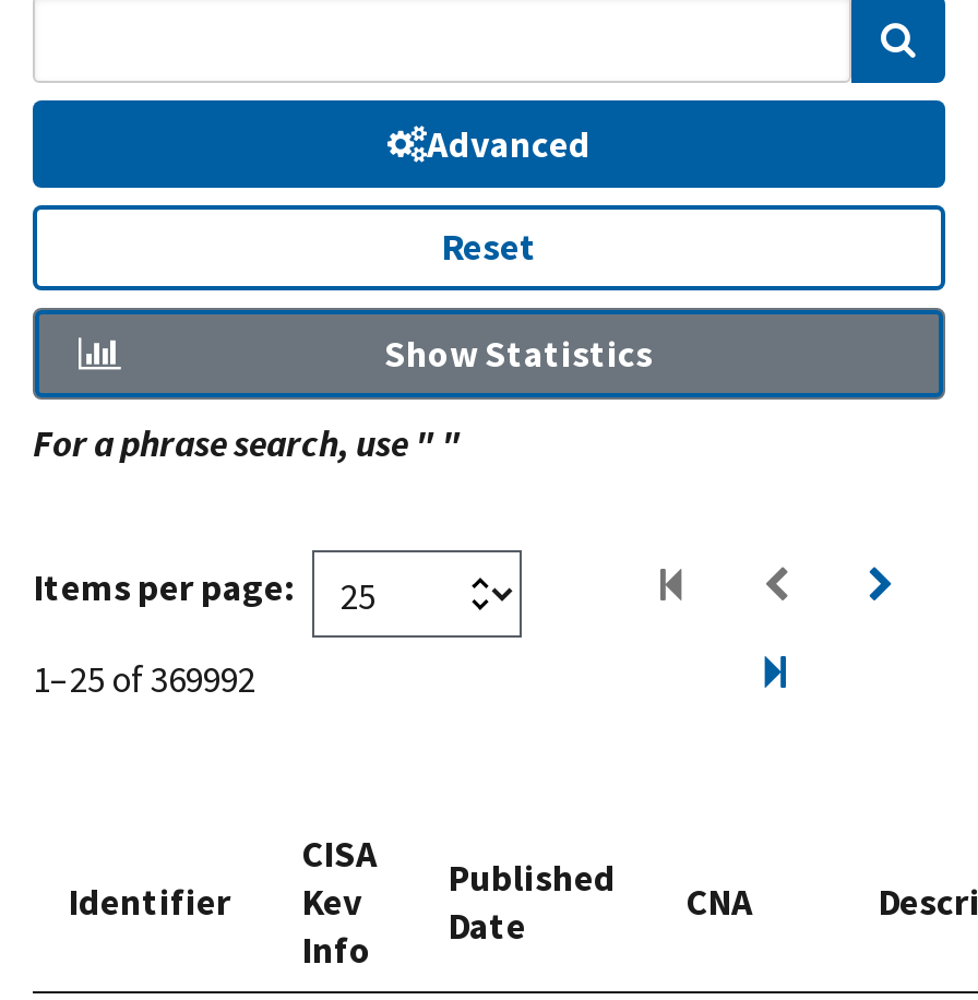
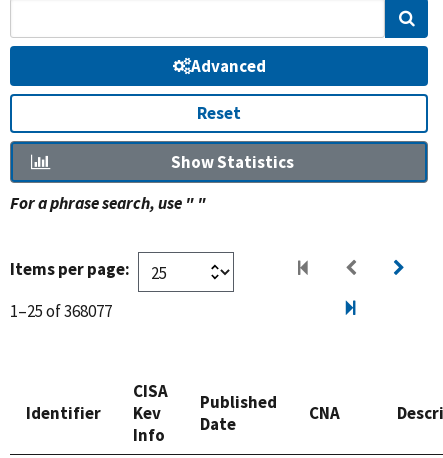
[33,655,255,703] 1–25 of 369992 -> [10,300,112,322] 1–25 of 368077

